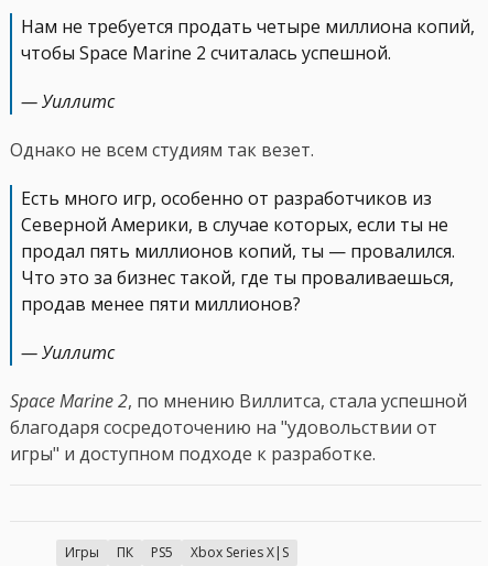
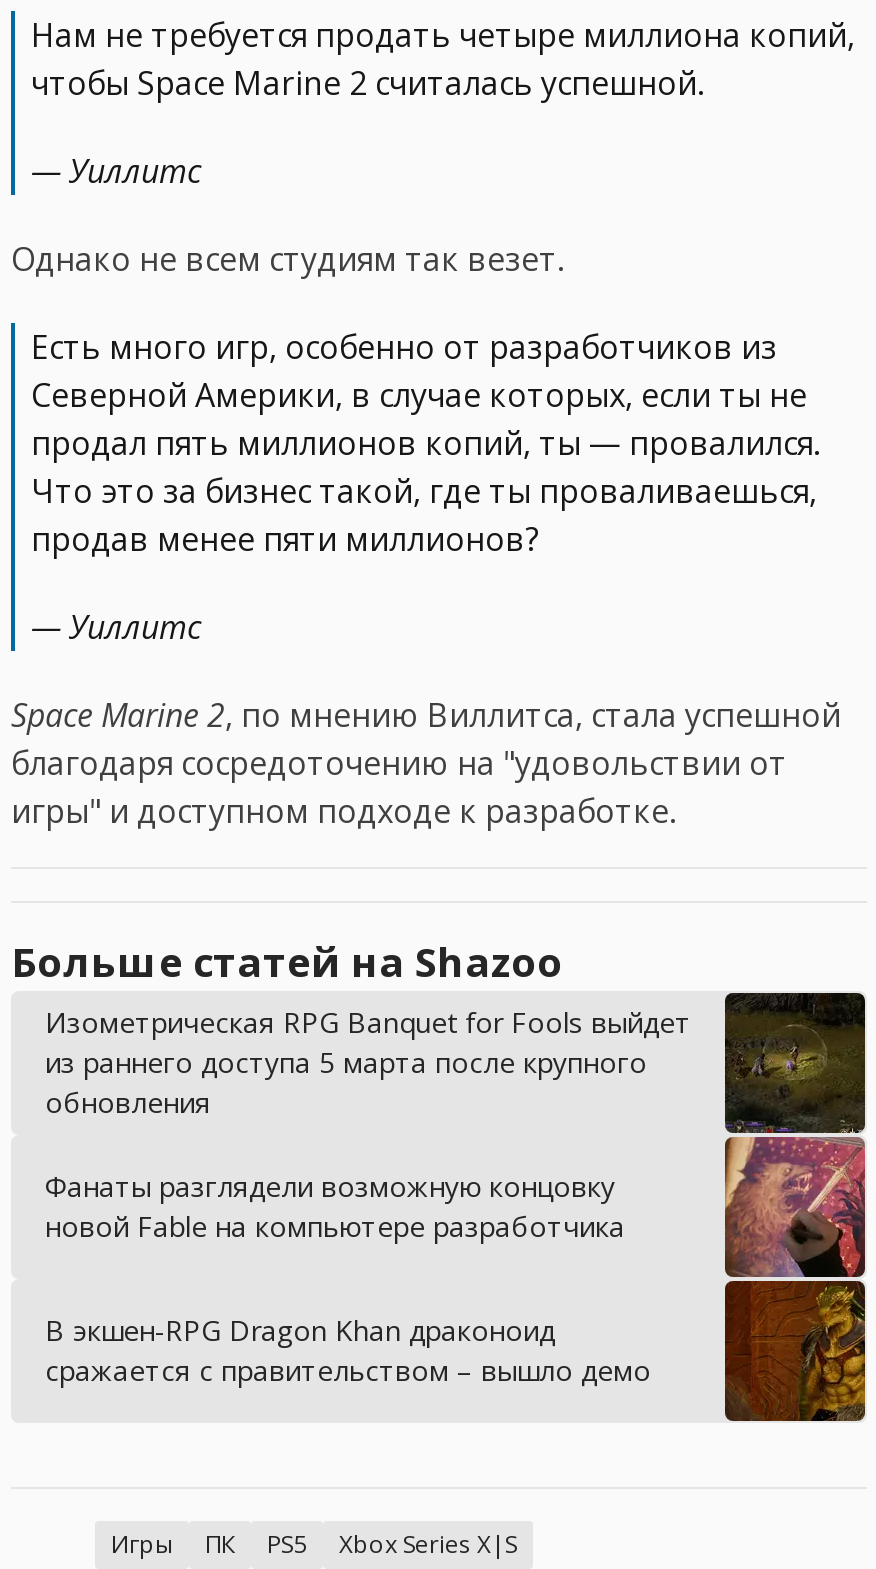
none -> [11,935,867,1423] [image] | Больше статей на Shazoo | Изометрическая RPG Banquet for Fools выйдет | из раннего доступа 5 марта после крупного | обновления | Фанаты разглядели возможную концовку | новой Fable на компьютере разработчика | В экшен-RPG Dragon Khan драконоид | сражается с правительством – вышло демо

